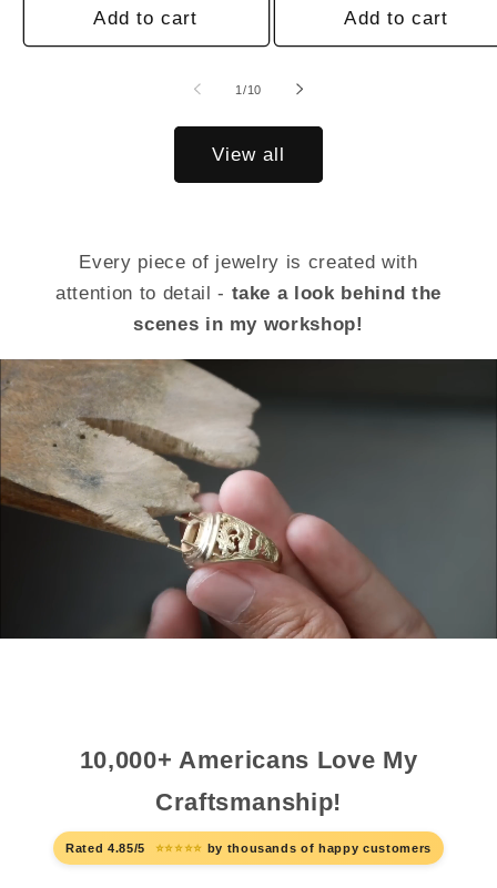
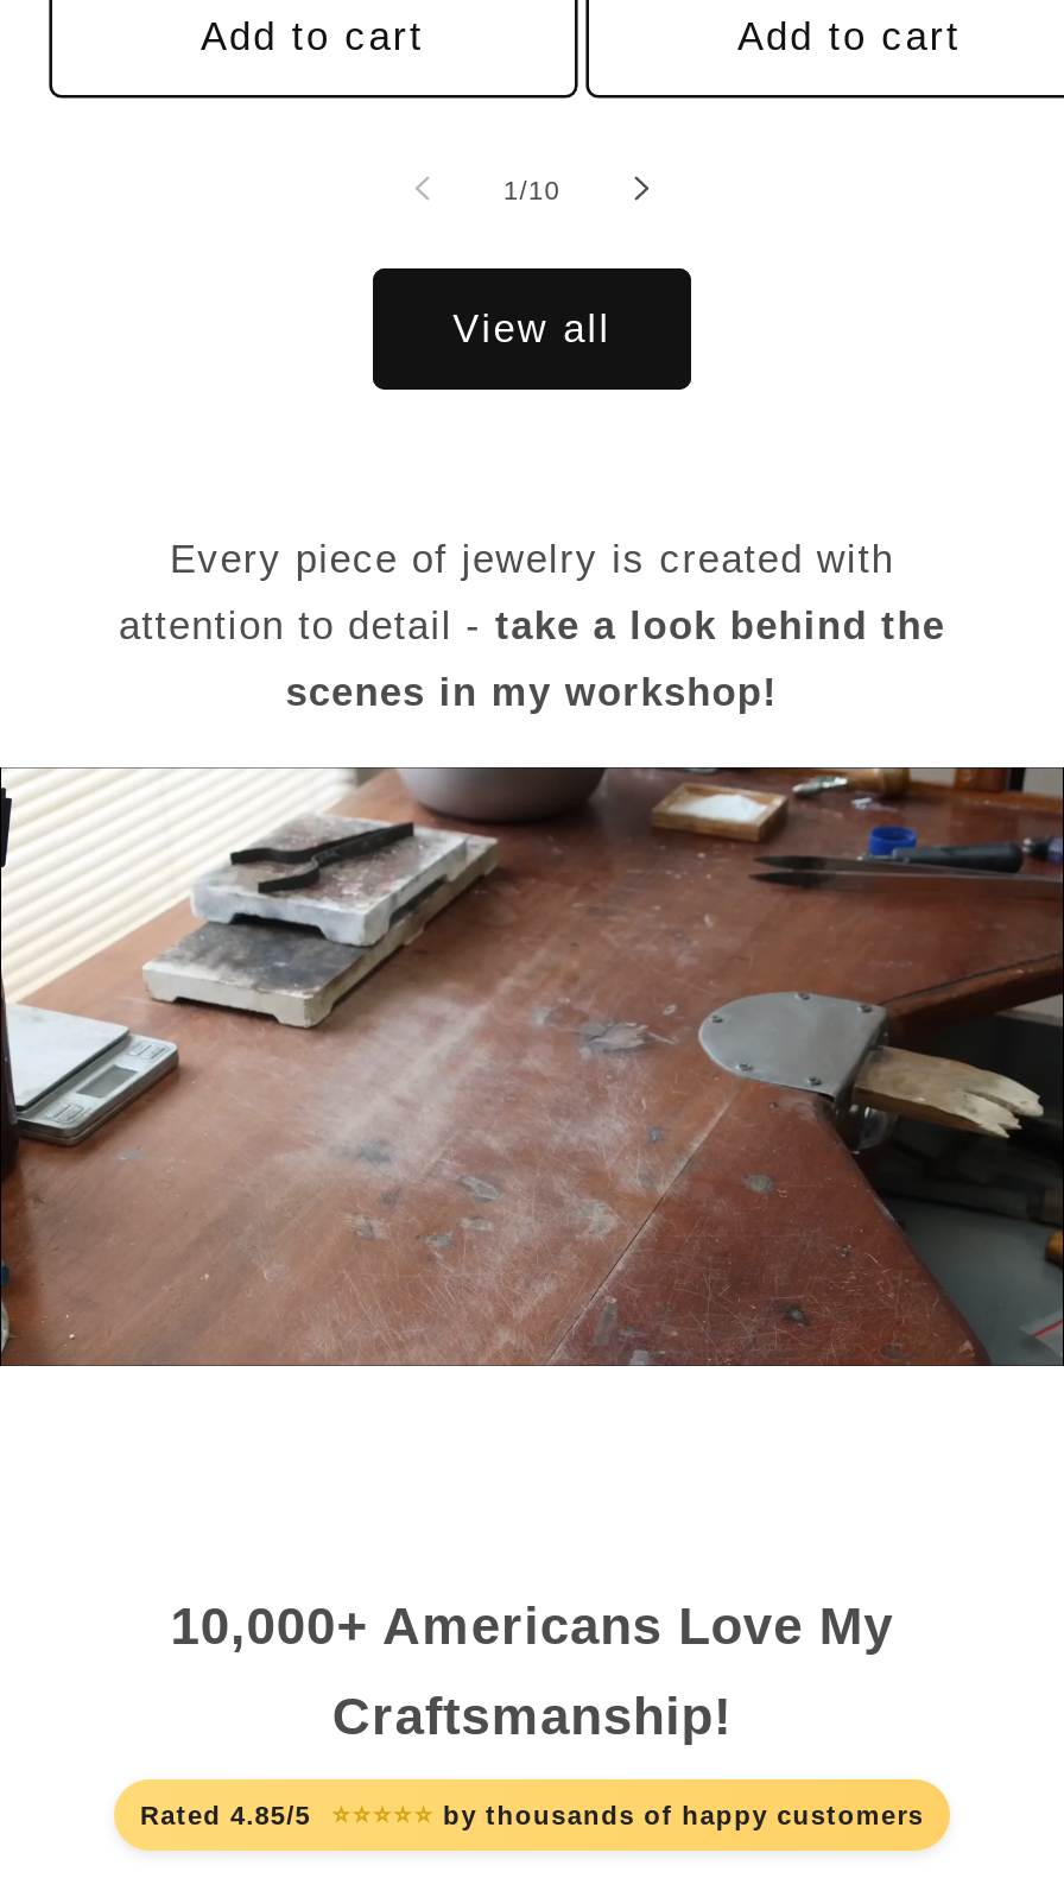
[3,359,494,640] [image] -> [7,765,1057,1368] [image]

